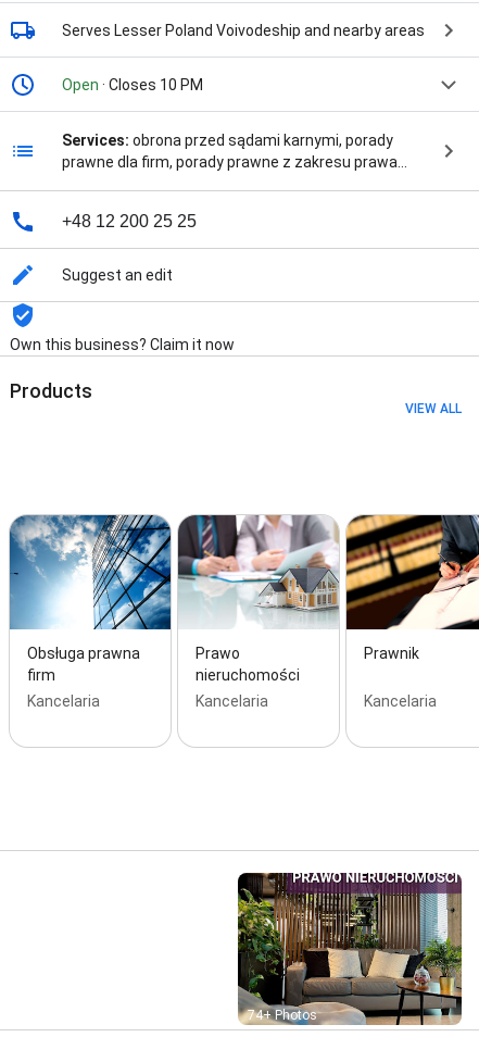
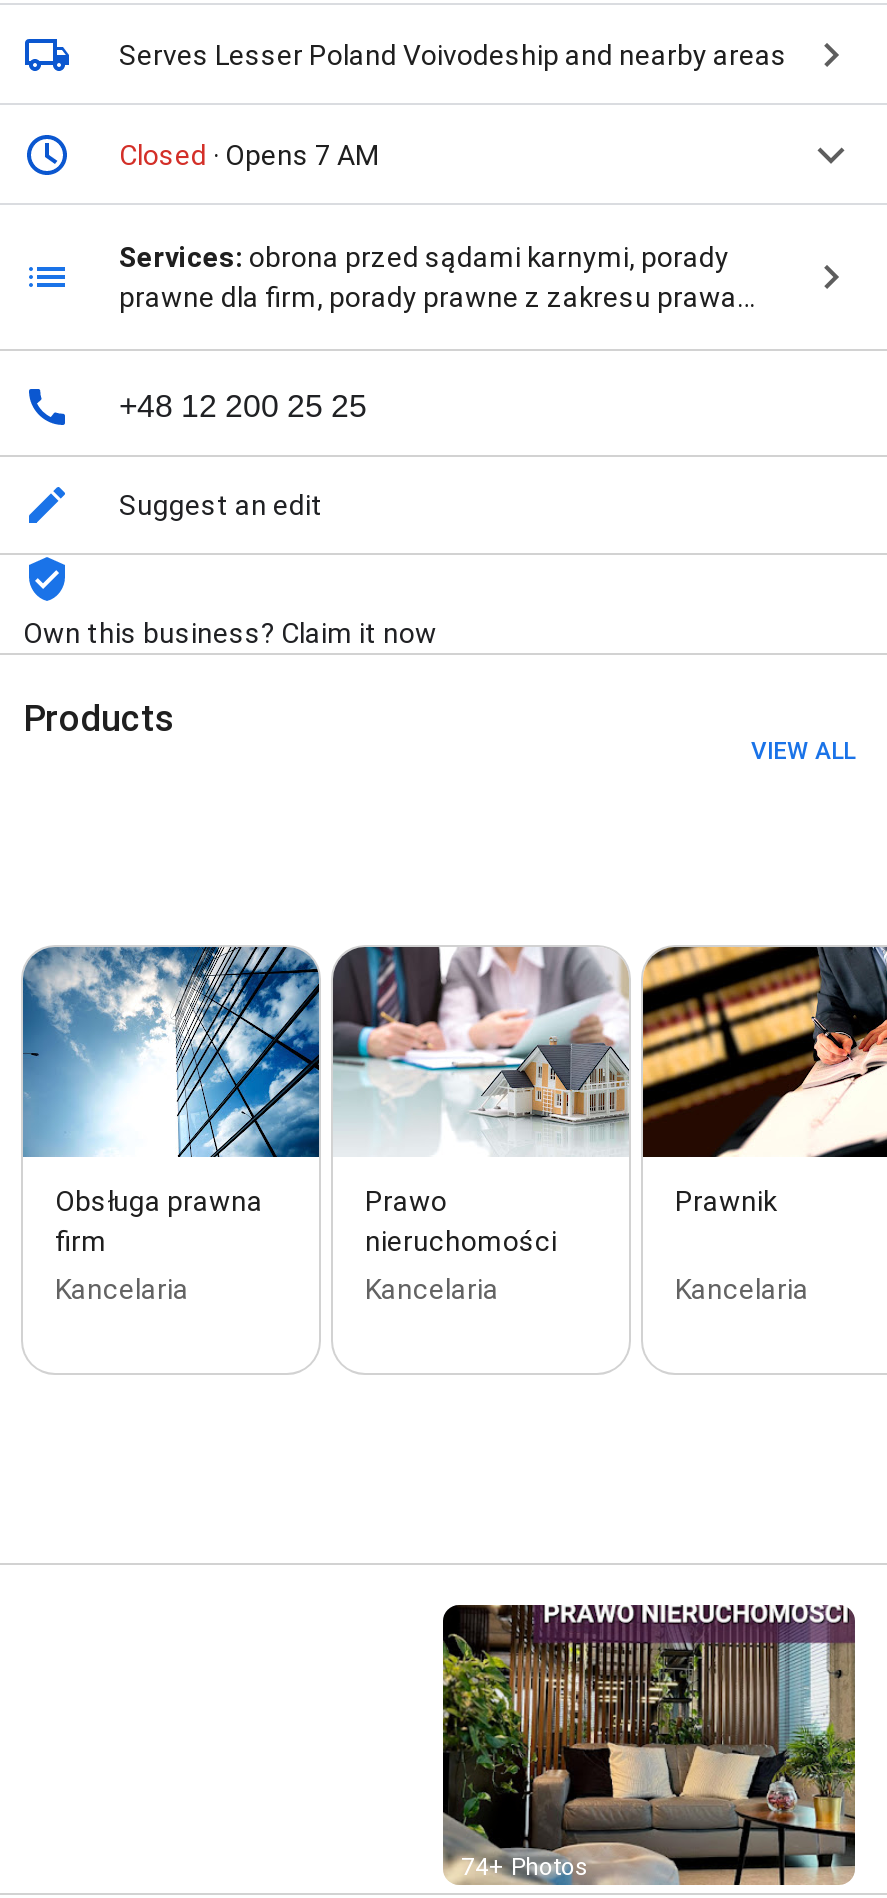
[62,76,203,94] Open · Closes 10 PM -> [119,139,379,171] Closed · Opens 7 AM

